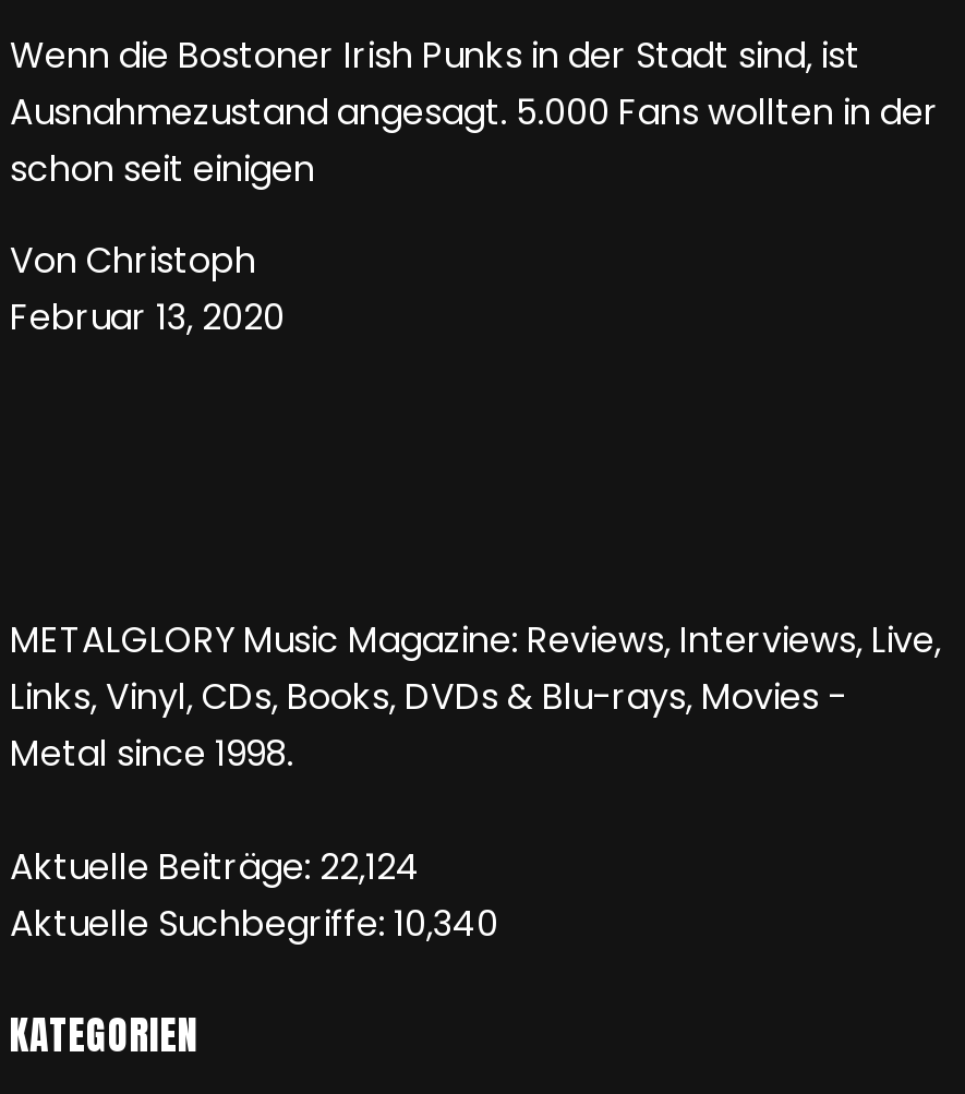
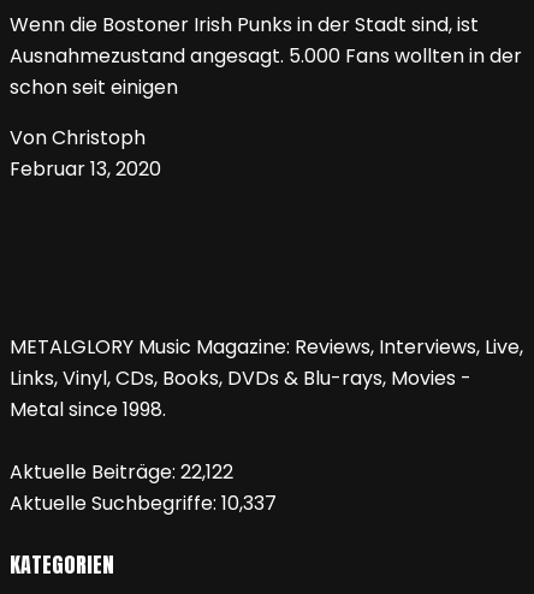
[10,843,420,893] Aktuelle Beiträge: 22,124 -> [10,459,233,486] Aktuelle Beiträge: 22,122
[10,900,498,950] Aktuelle Suchbegriffe: 10,340 -> [10,490,277,518] Aktuelle Suchbegriffe: 10,337

